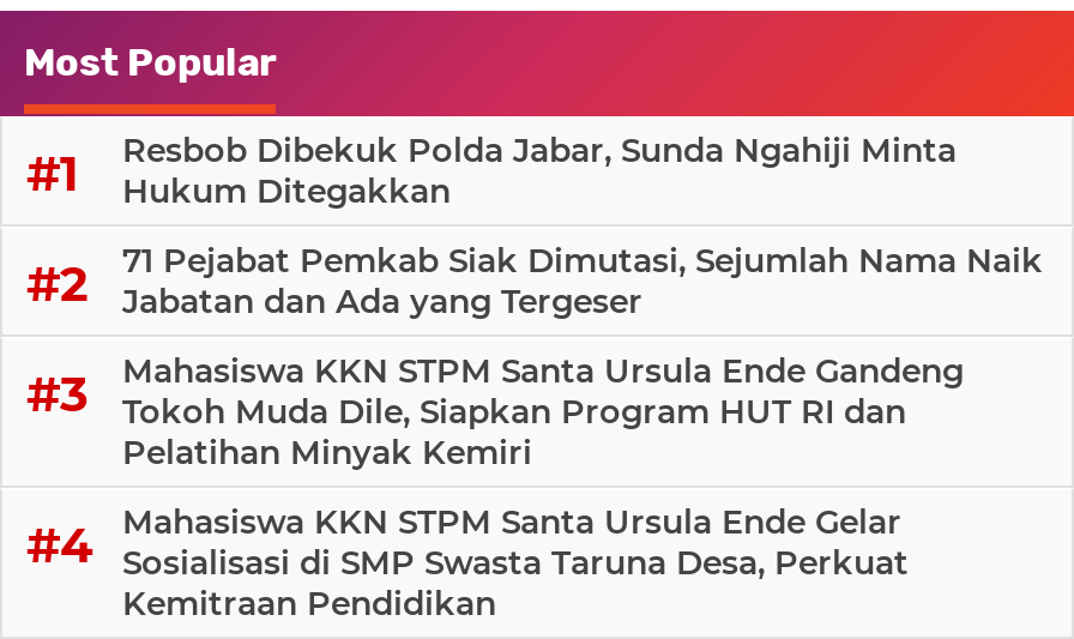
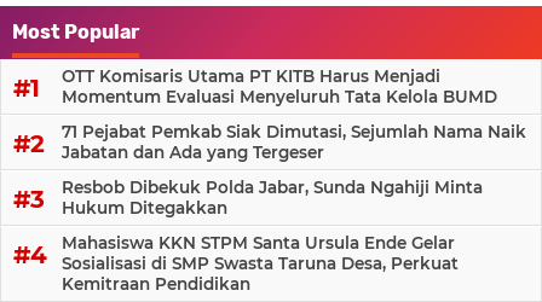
none -> [62,66,497,106] OTT Komisaris Utama PT KITB Harus Menjadi | Momentum Evaluasi Menyeluruh Tata Kelola BUMD
moved [122,130,957,210] -> [62,177,483,217]: Resbob Dibekuk Polda Jabar, Sunda Ngahiji Minta | Hukum Ditegakkan
[122,351,964,471] Mahasiswa KKN STPM Santa Ursula Ende Gandeng | Tokoh Muda Dile, Siapkan Program HUT RI dan | Pelatihan Minyak Kemiri -> none

